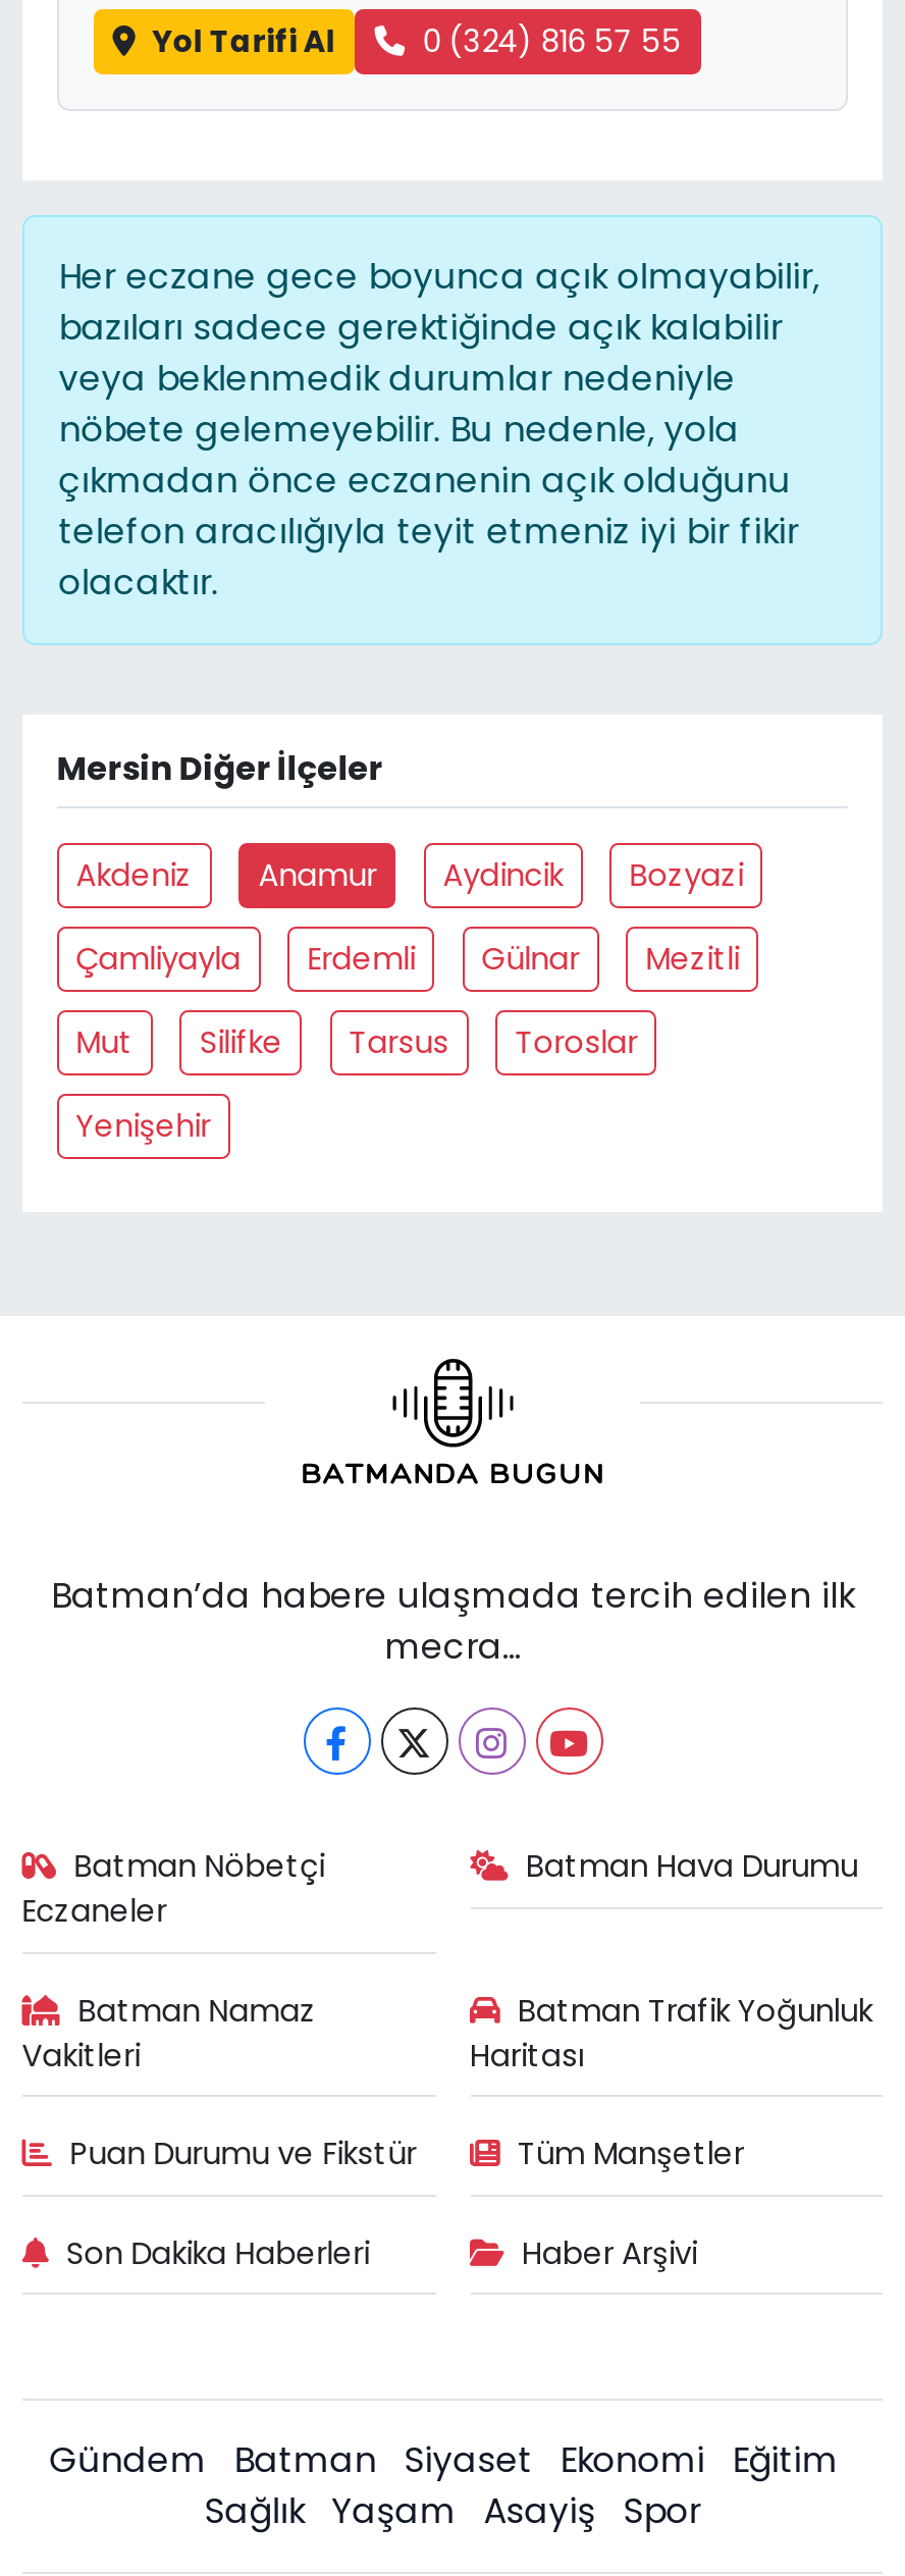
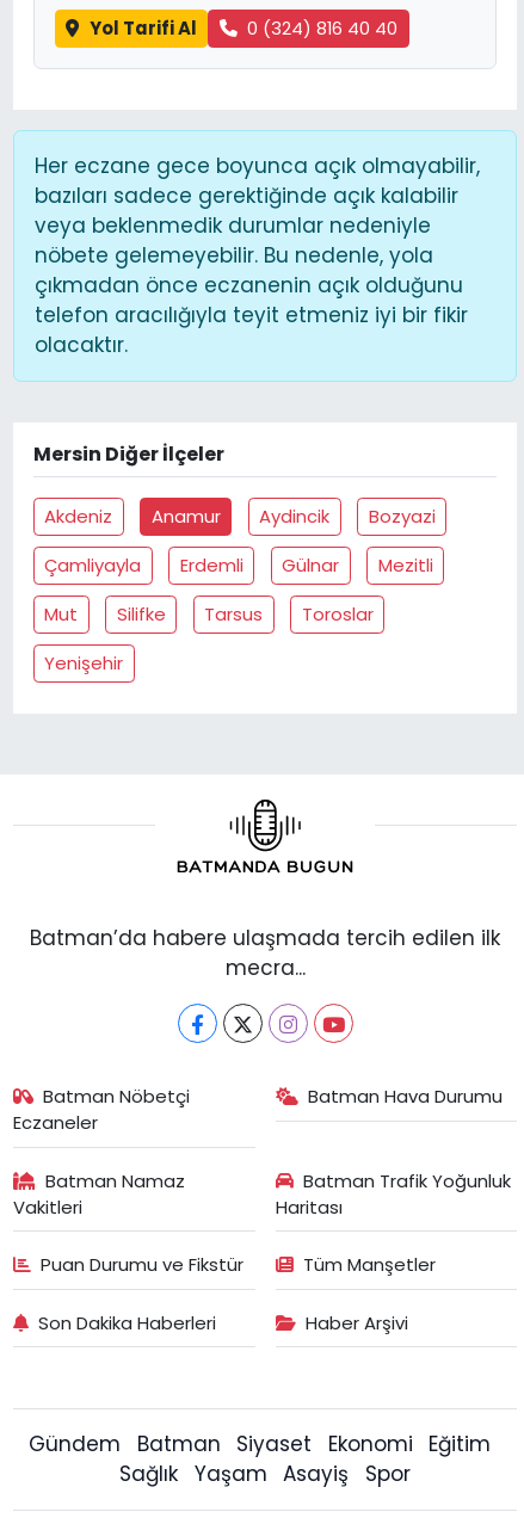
[422,19,681,62] 0 (324) 816 57 55 -> [247,16,398,41] 0 (324) 816 40 40

